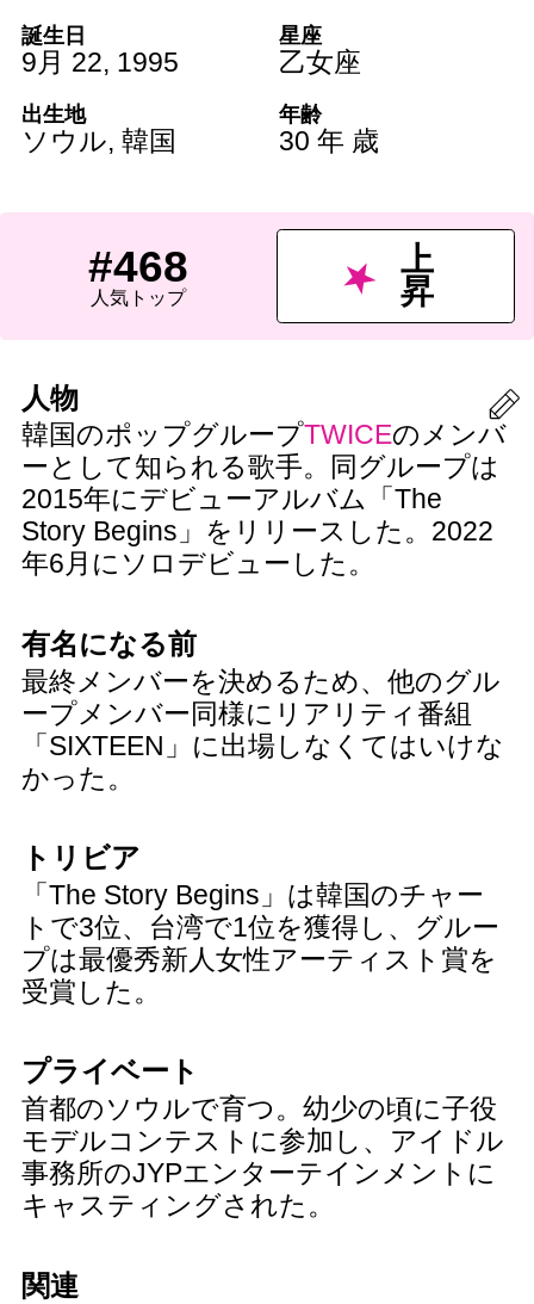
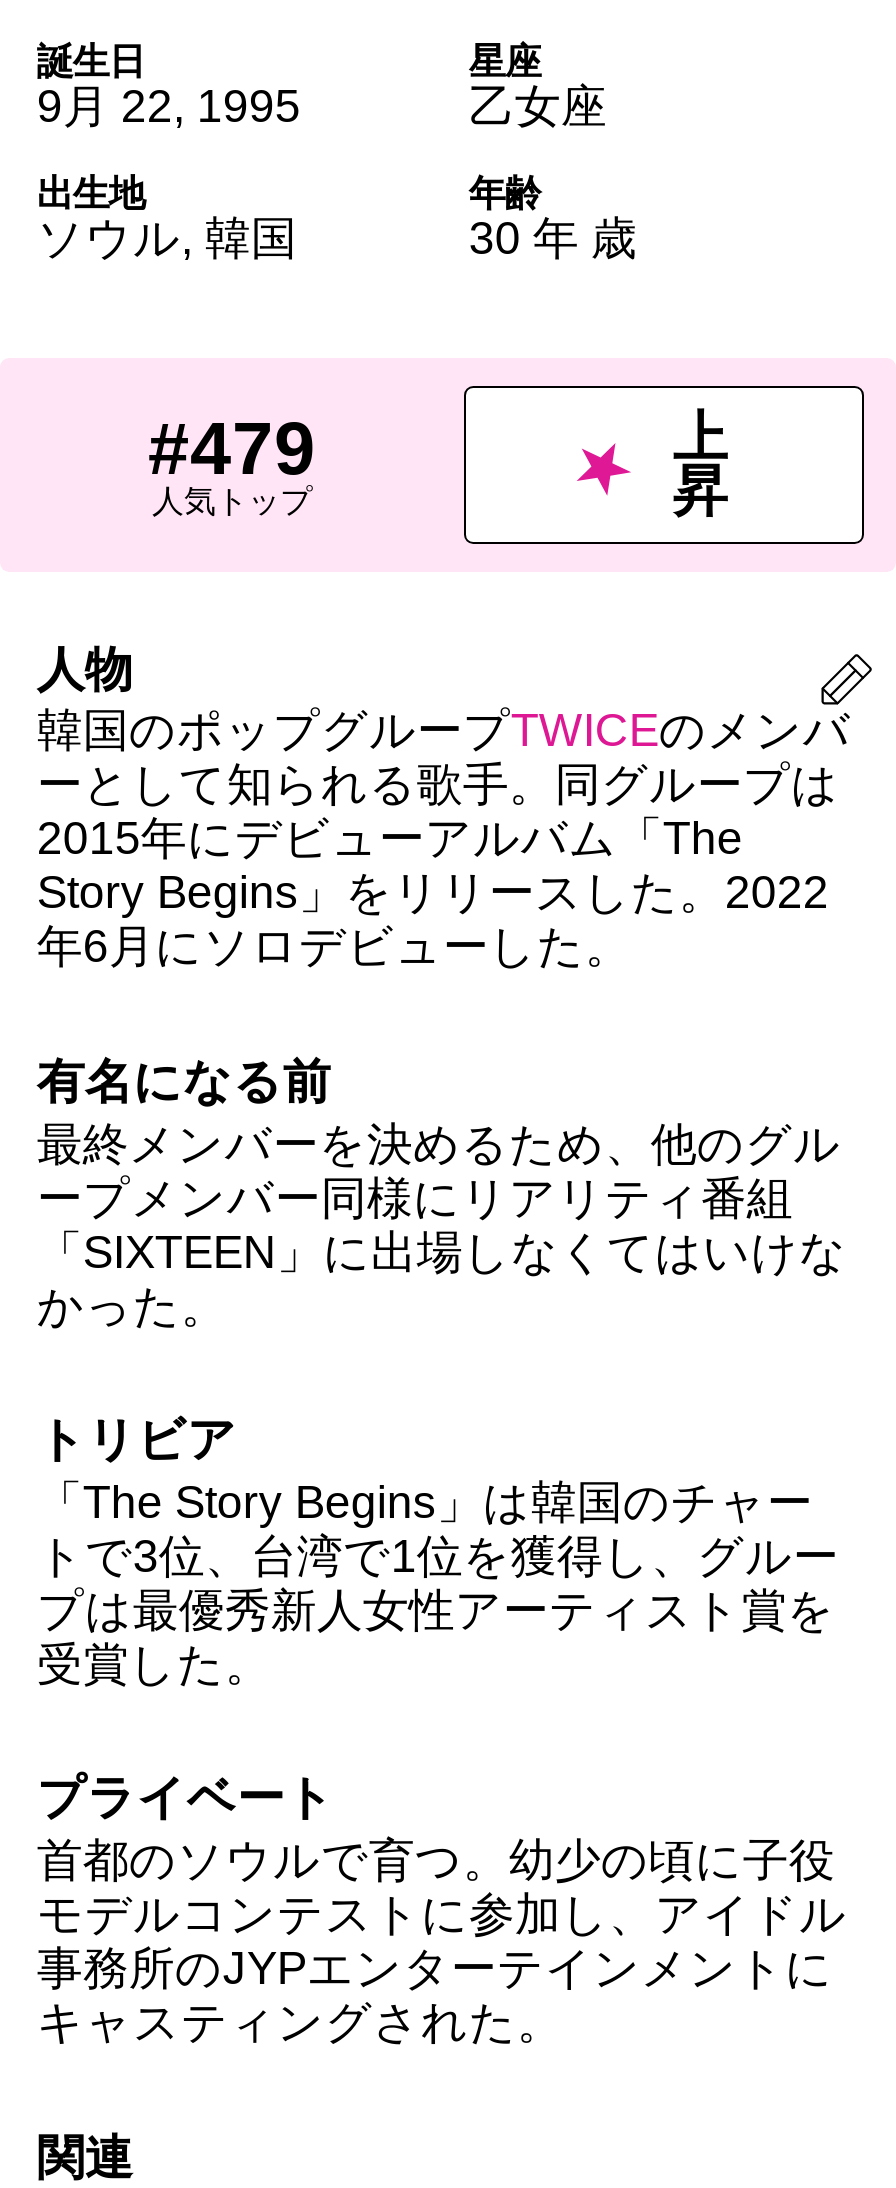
[88,242,188,291] #468 -> [148,408,316,490] #479

